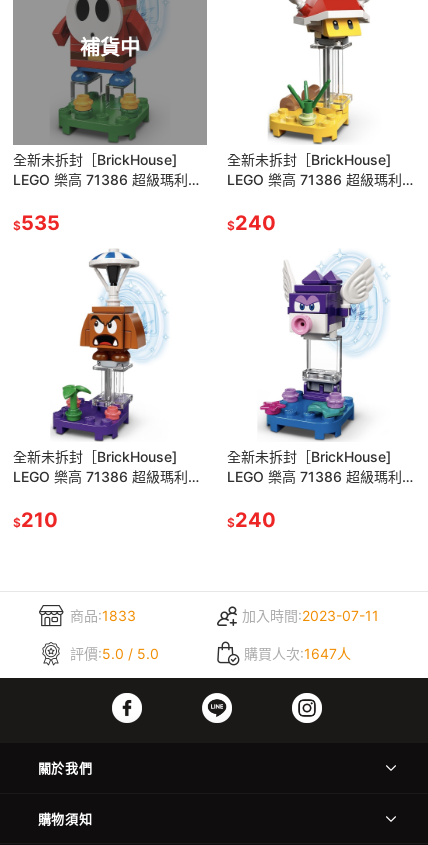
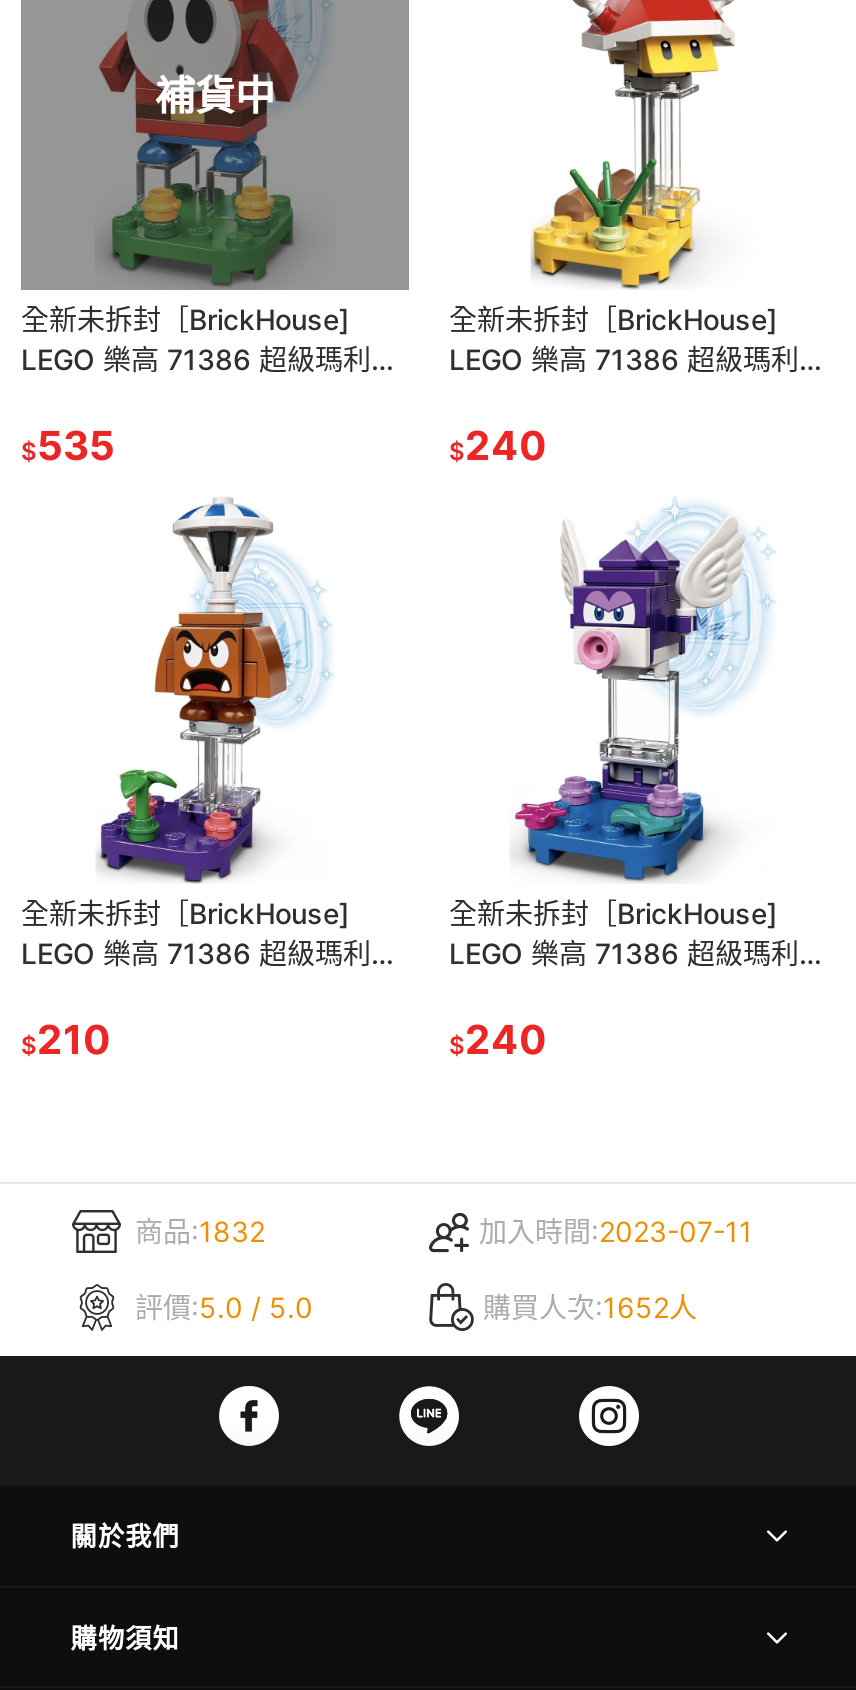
[70,607,136,624] 商品:1833 -> [135,1214,265,1248] 商品:1832
[244,645,351,662] 購買人次:1647人 -> [483,1290,697,1324] 購買人次:1652人

